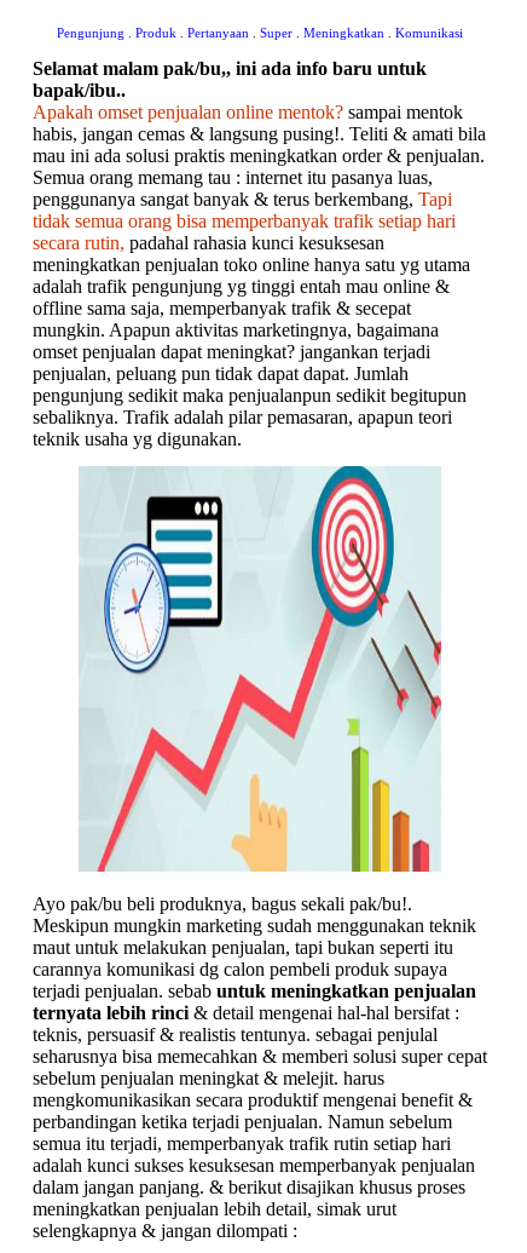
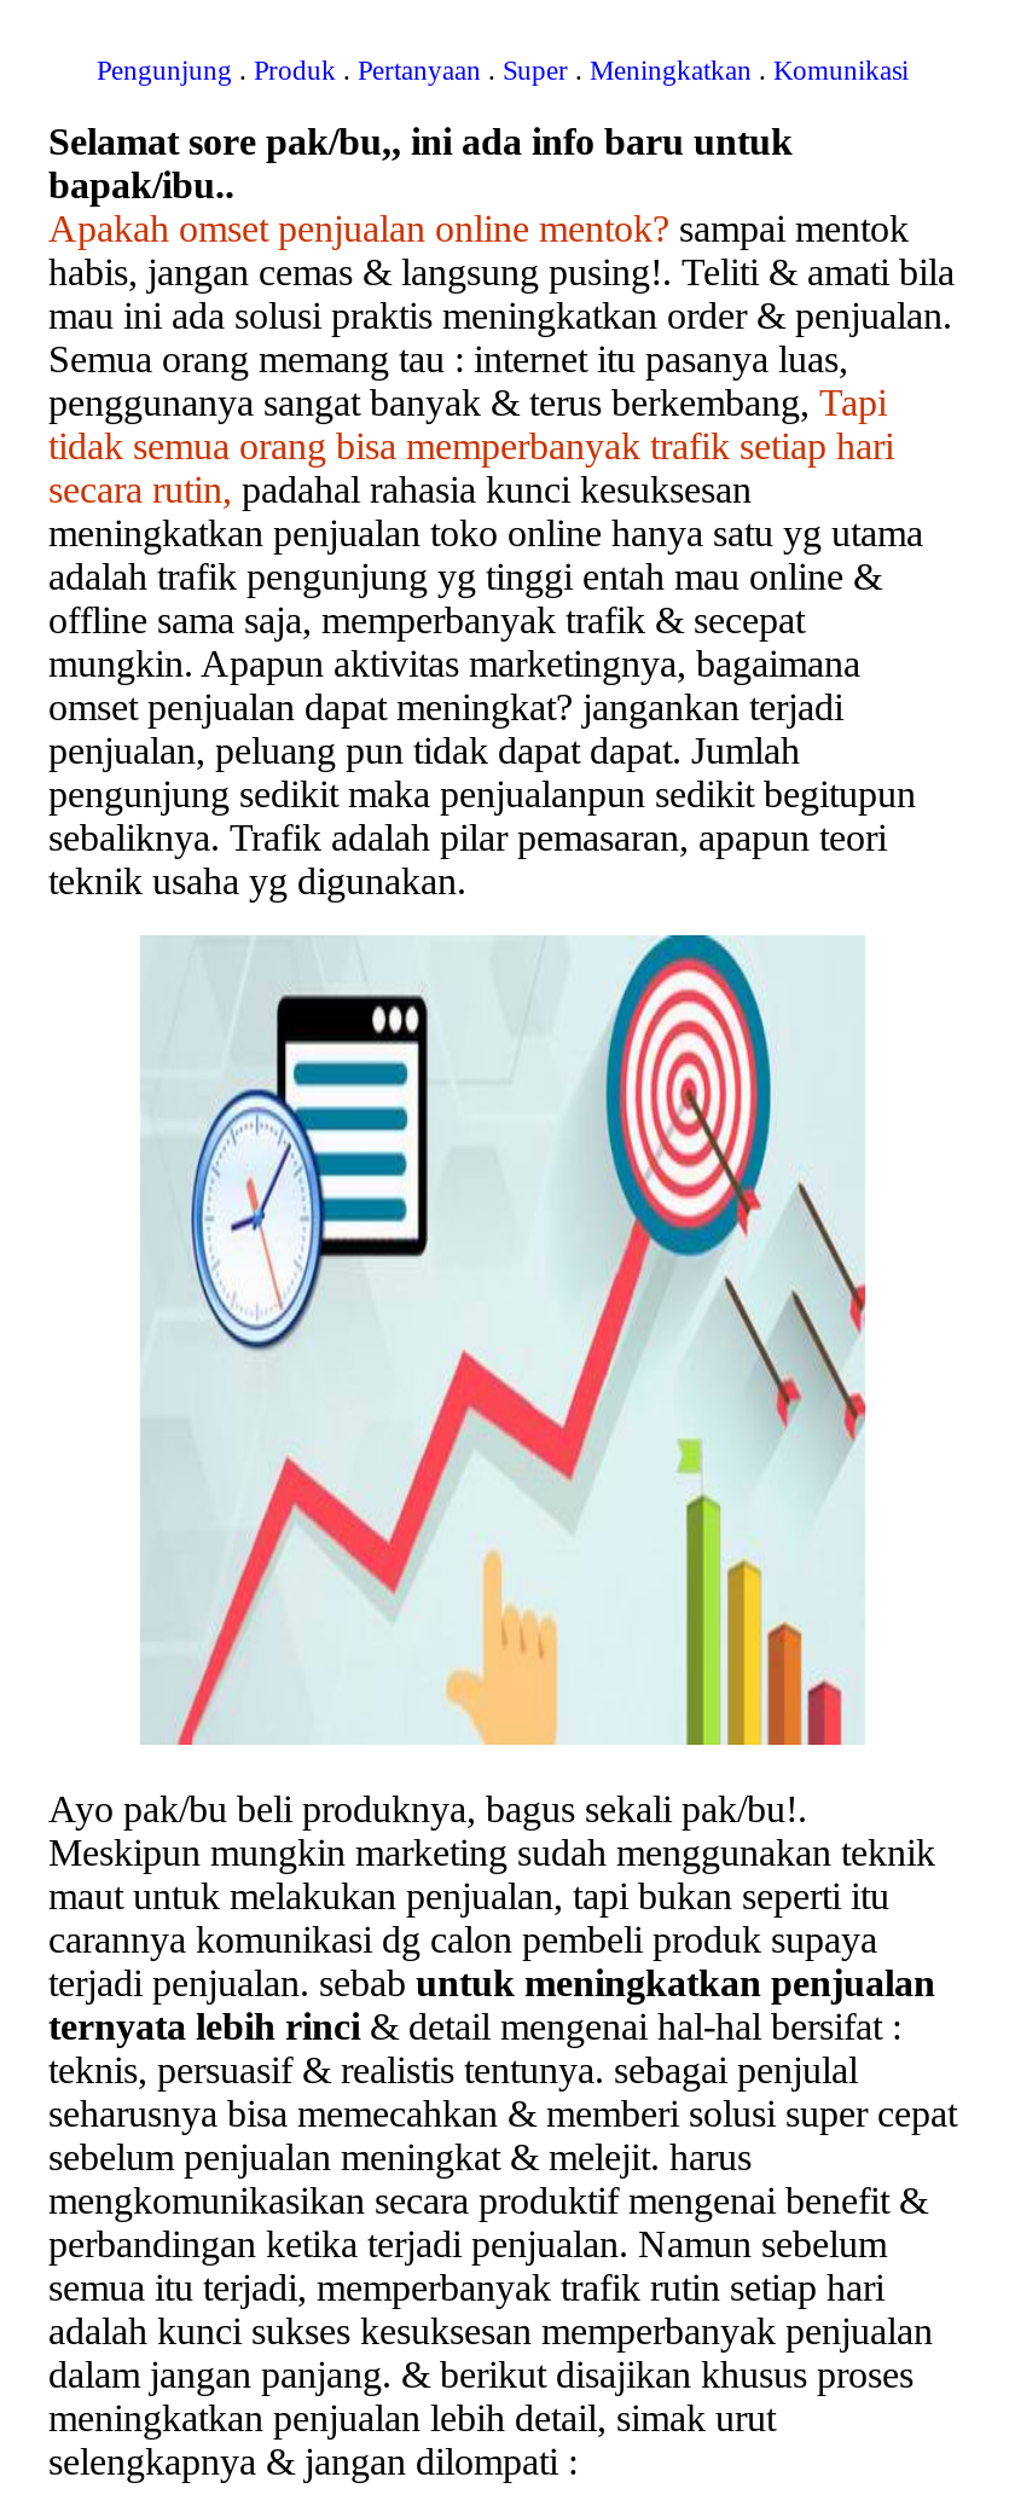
[33,58,427,79] Selamat malam pak/bu,, ini ada info baru untuk -> [48,121,793,162] Selamat sore pak/bu,, ini ada info baru untuk

